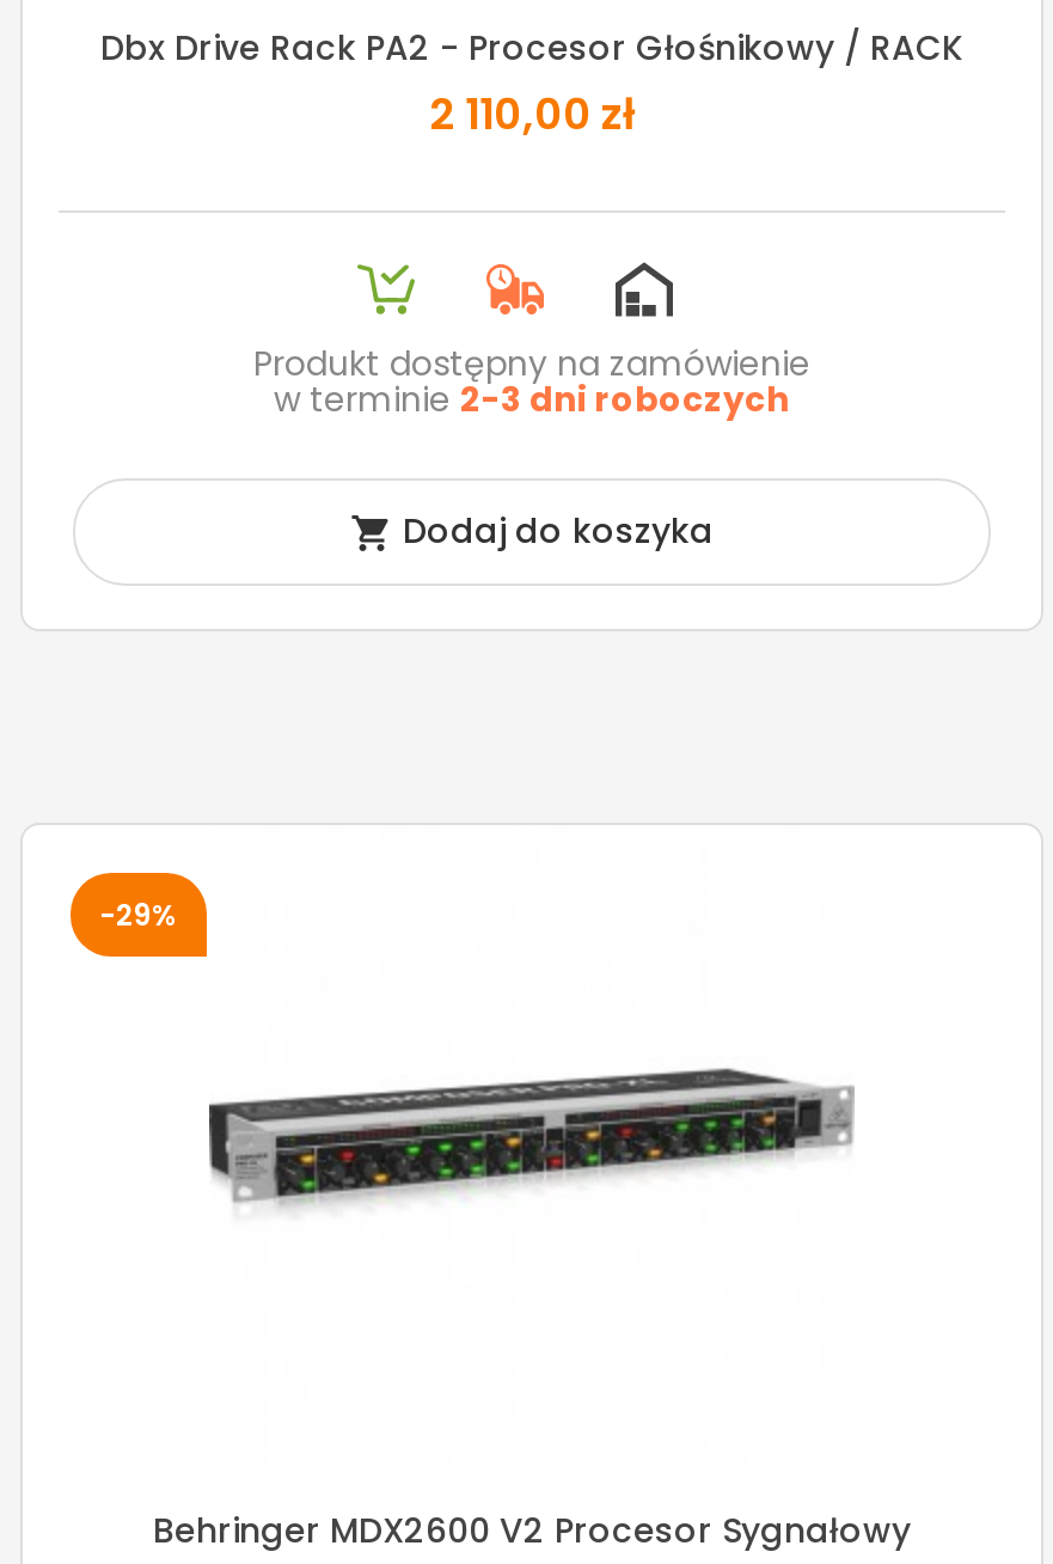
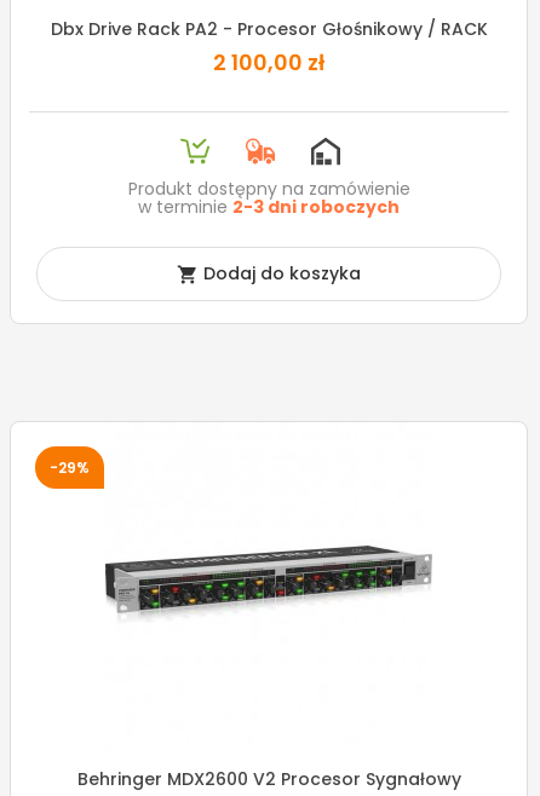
[429,84,635,143] 2 110,00 zł -> [213,47,324,77] 2 100,00 zł

